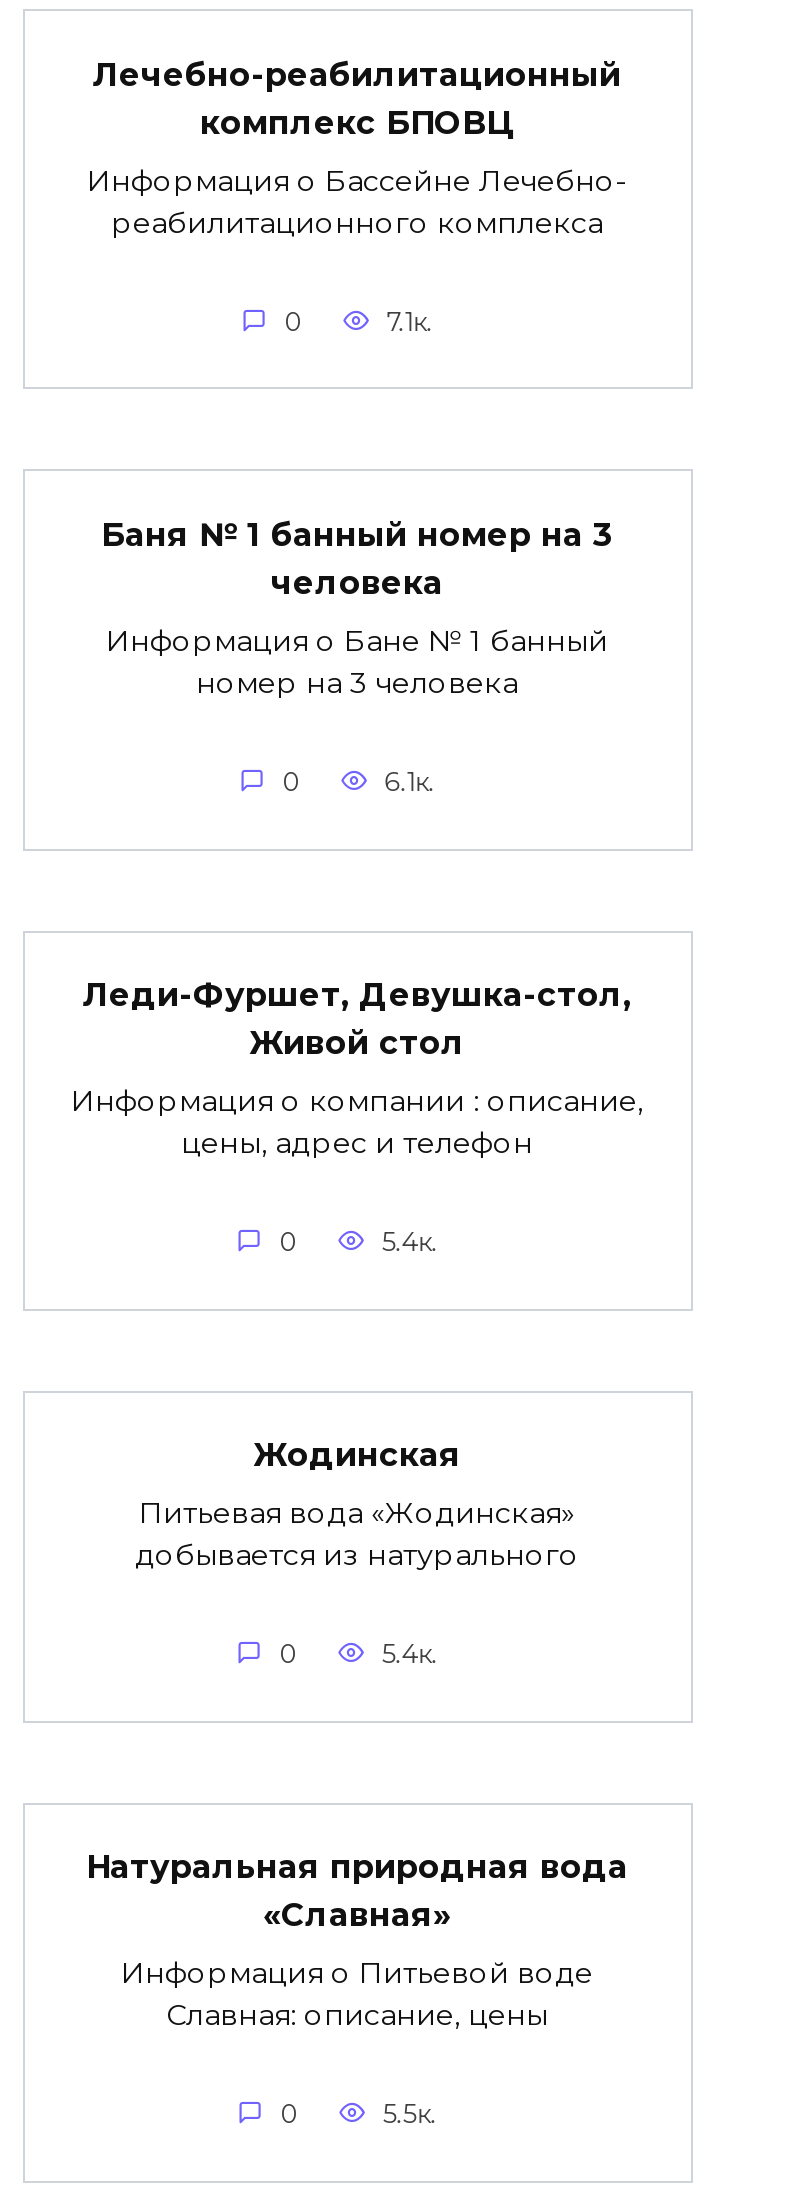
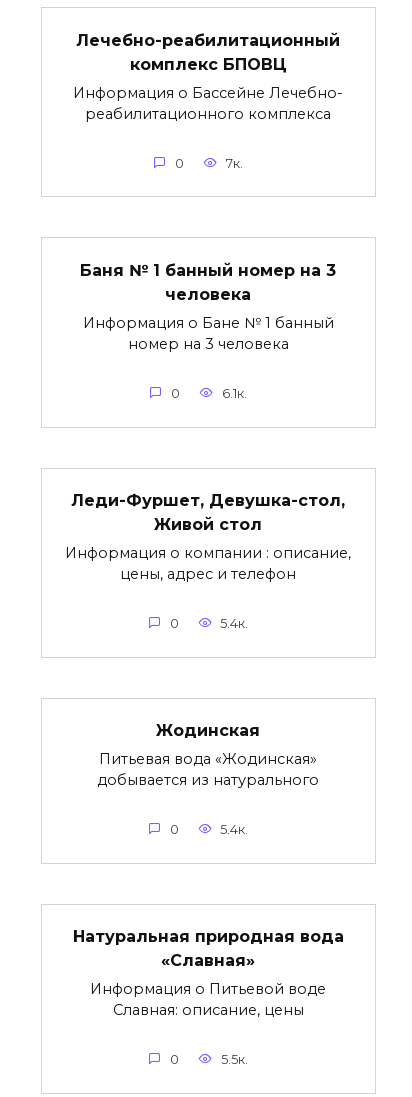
[387,306,433,336] 7.1к. -> [226,156,243,171] 7к.

